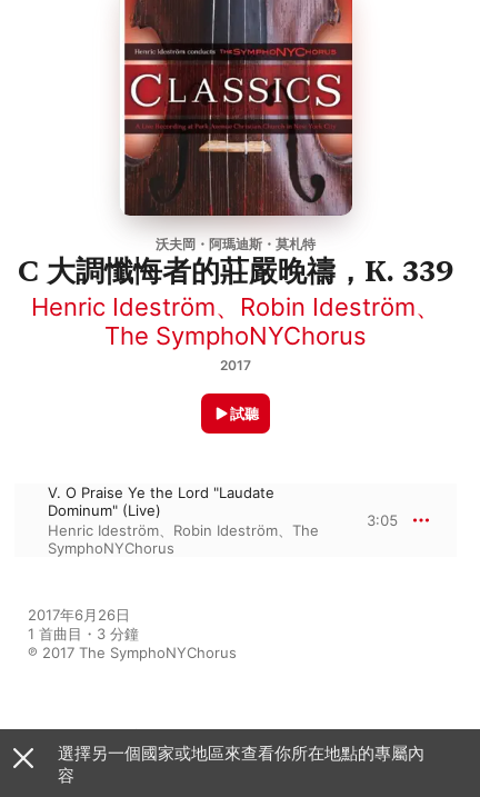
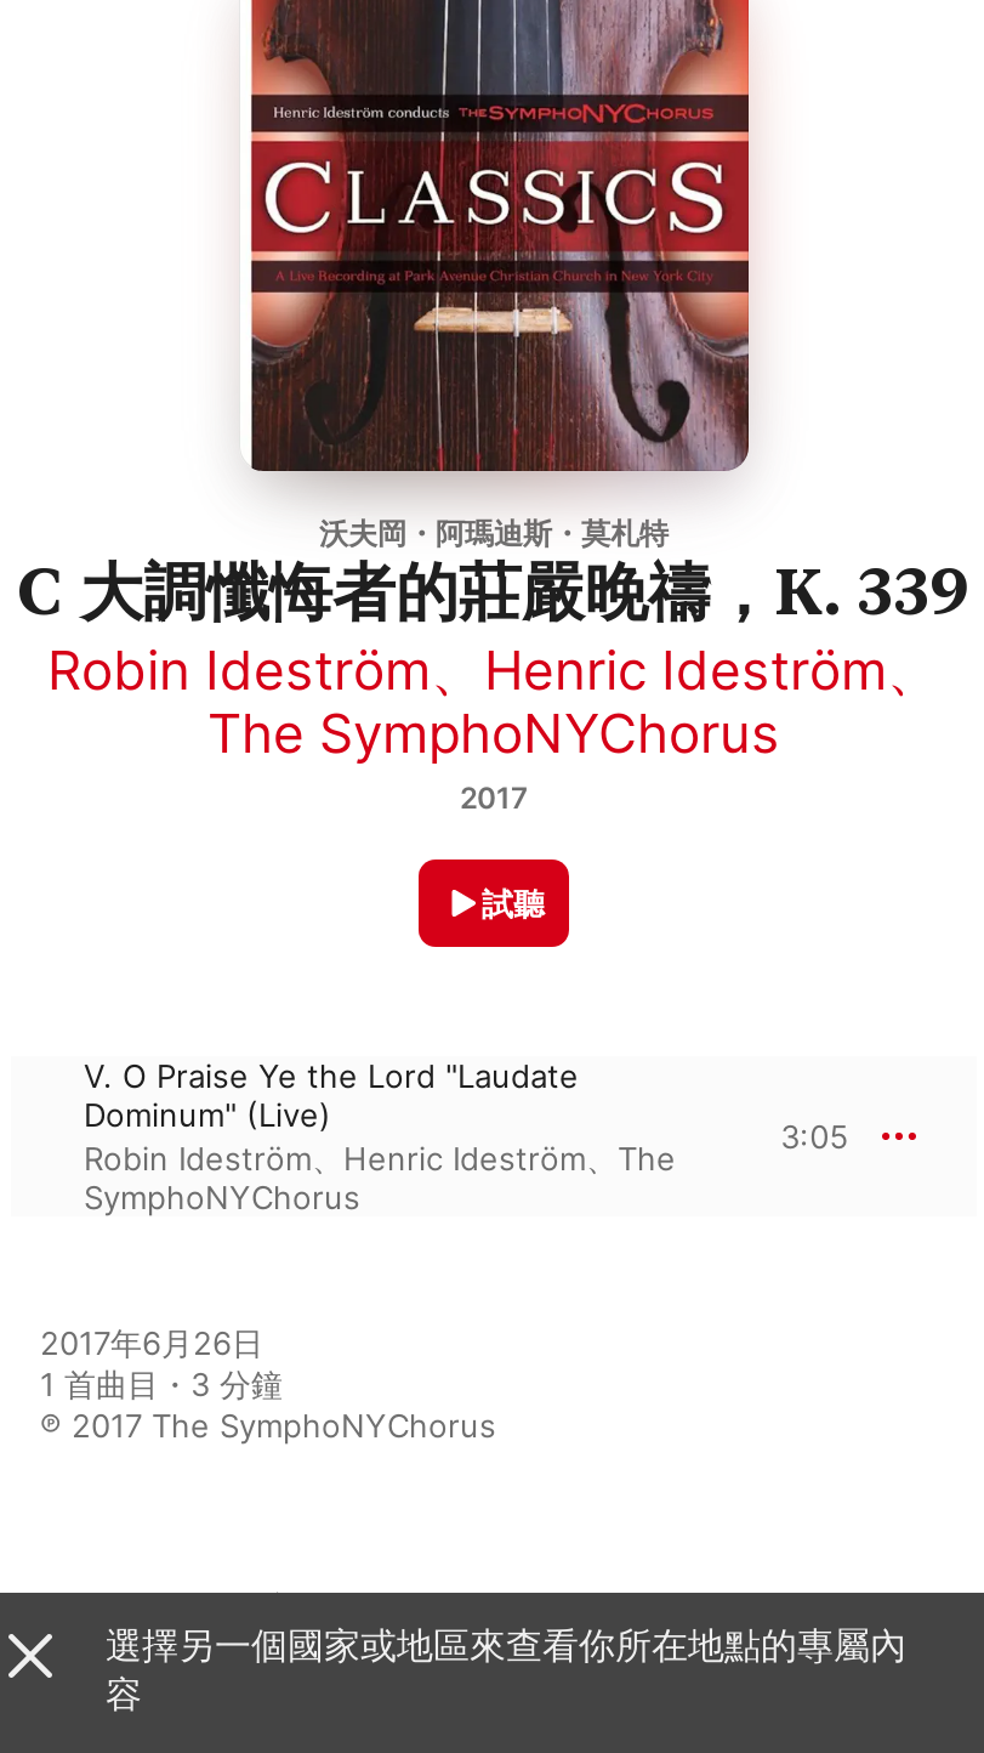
[31,292,440,321] Henric Ideström、Robin Ideström、 -> [47,639,940,702] Robin Ideström、Henric Ideström、
[48,521,319,539] Henric Ideström、Robin Ideström、The -> [84,1139,676,1178] Robin Ideström、Henric Ideström、The

